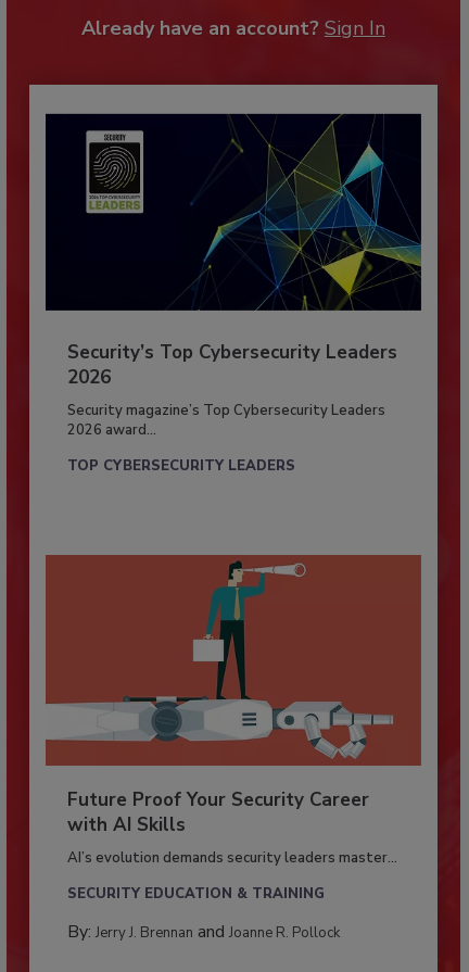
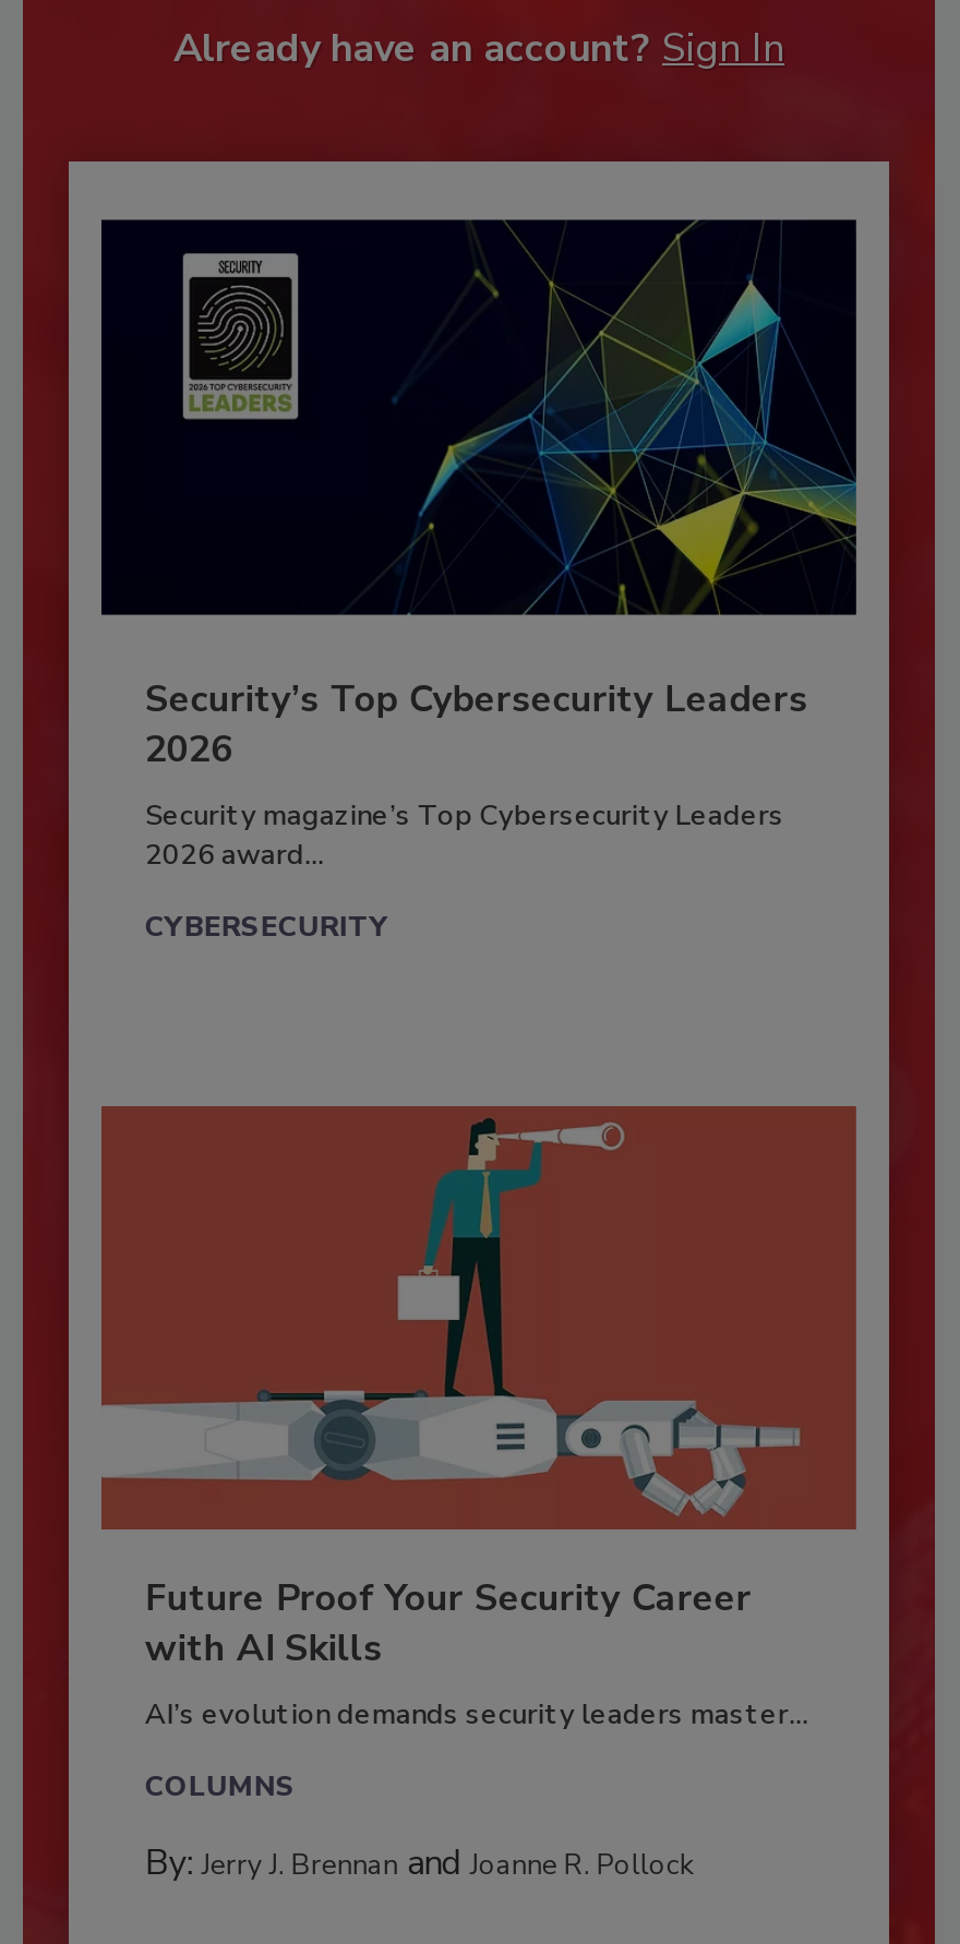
[67,456,295,475] TOP CYBERSECURITY LEADERS -> [145,907,387,946] CYBERSECURITY
[67,885,325,904] SECURITY EDUCATION & TRAINING -> [145,1768,295,1808] COLUMNS

